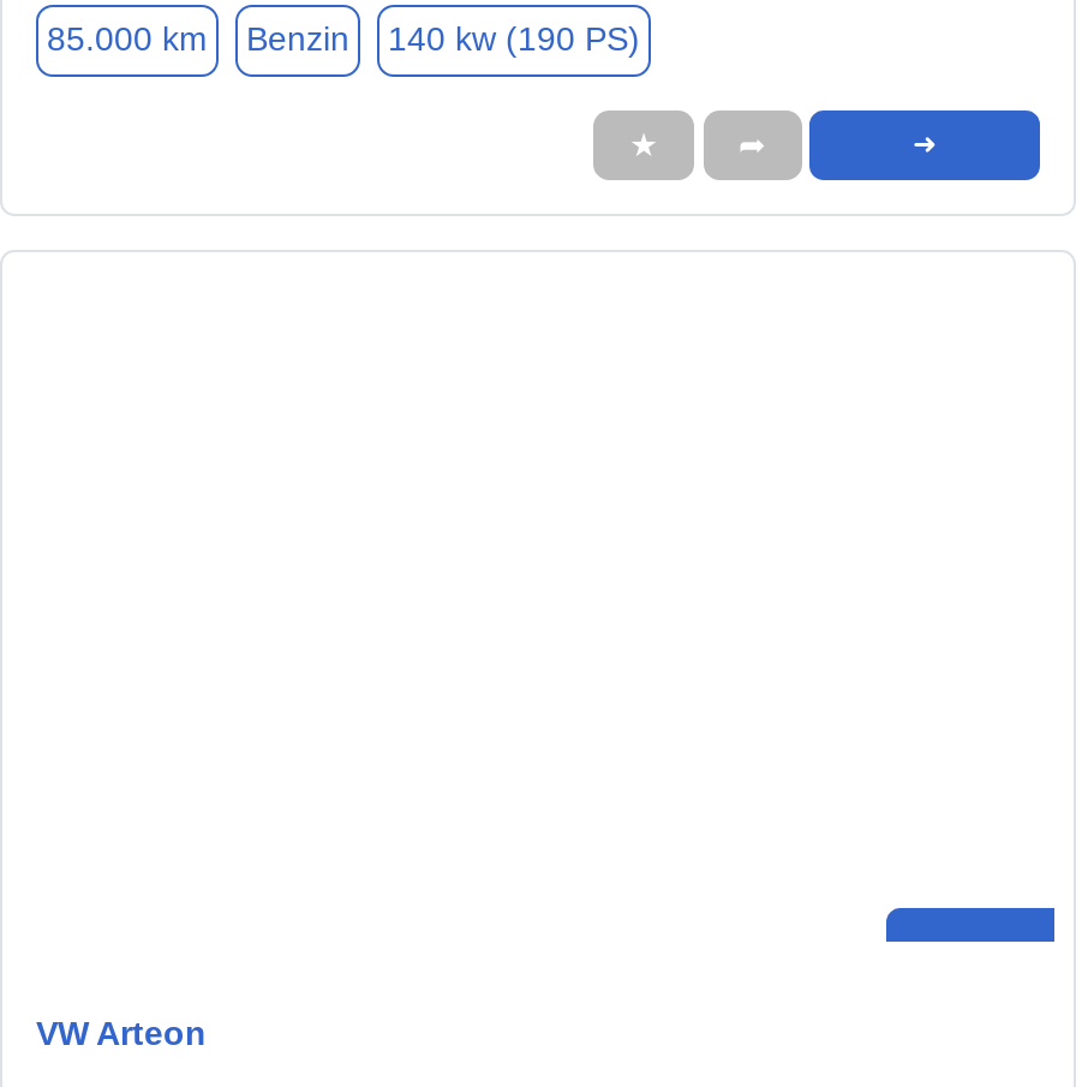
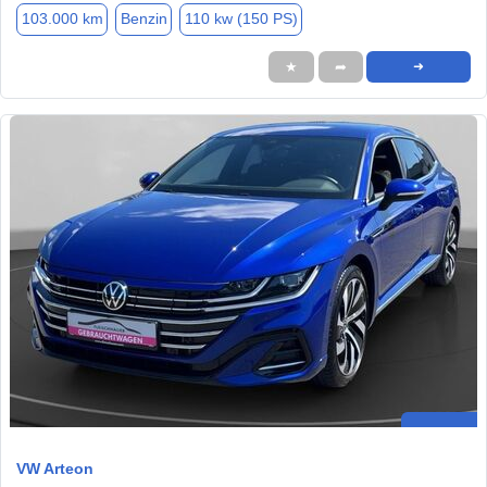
[47,20,208,59] 85.000 km -> [21,10,103,28] 103.000 km
[388,20,640,59] 140 kw (190 PS) -> [184,10,297,28] 110 kw (150 PS)
none -> [9,115,478,428] [image]

